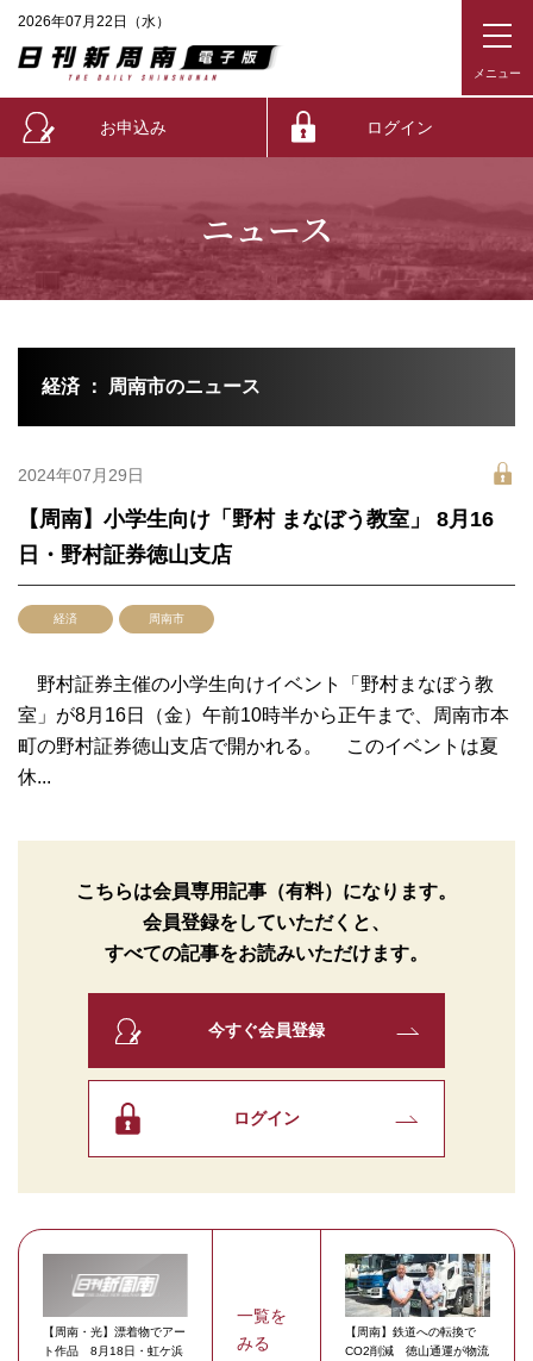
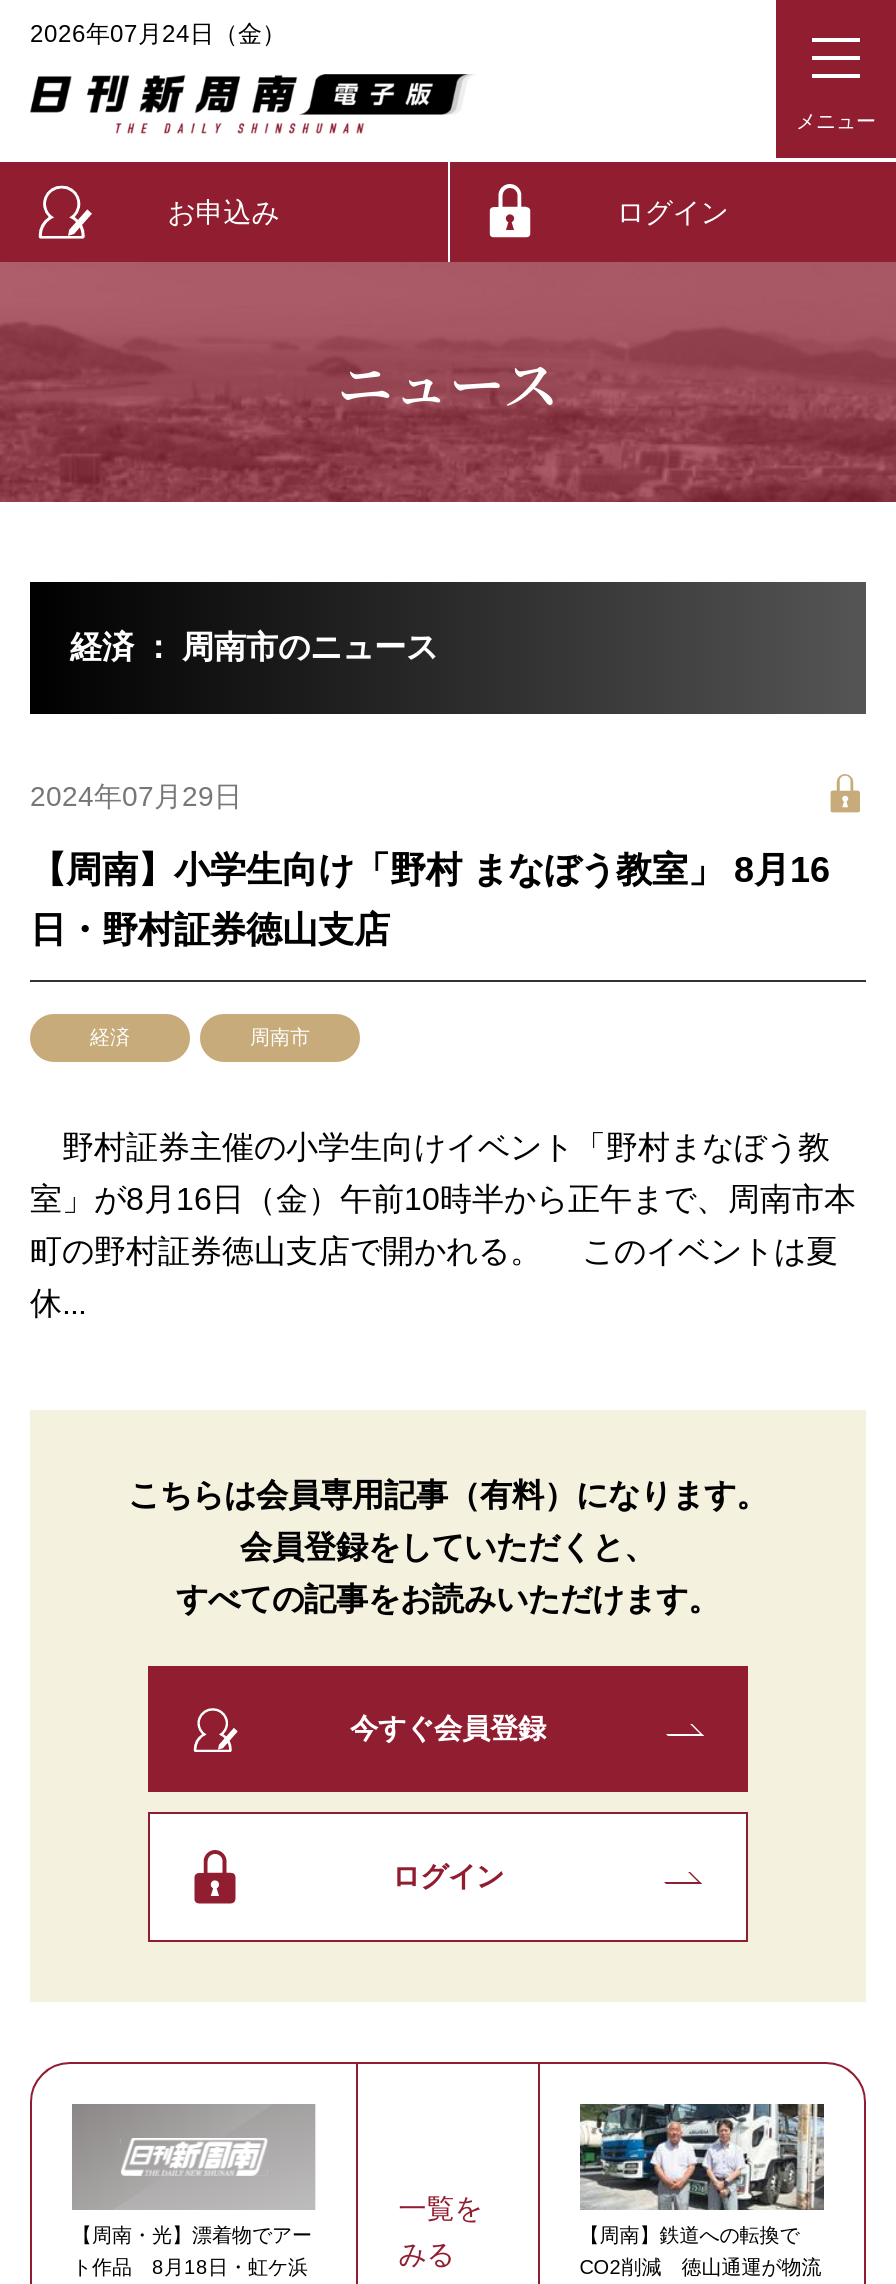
[18,13,170,30] 2026年07月22日（水） -> [30,20,286,48] 2026年07月24日（金）

